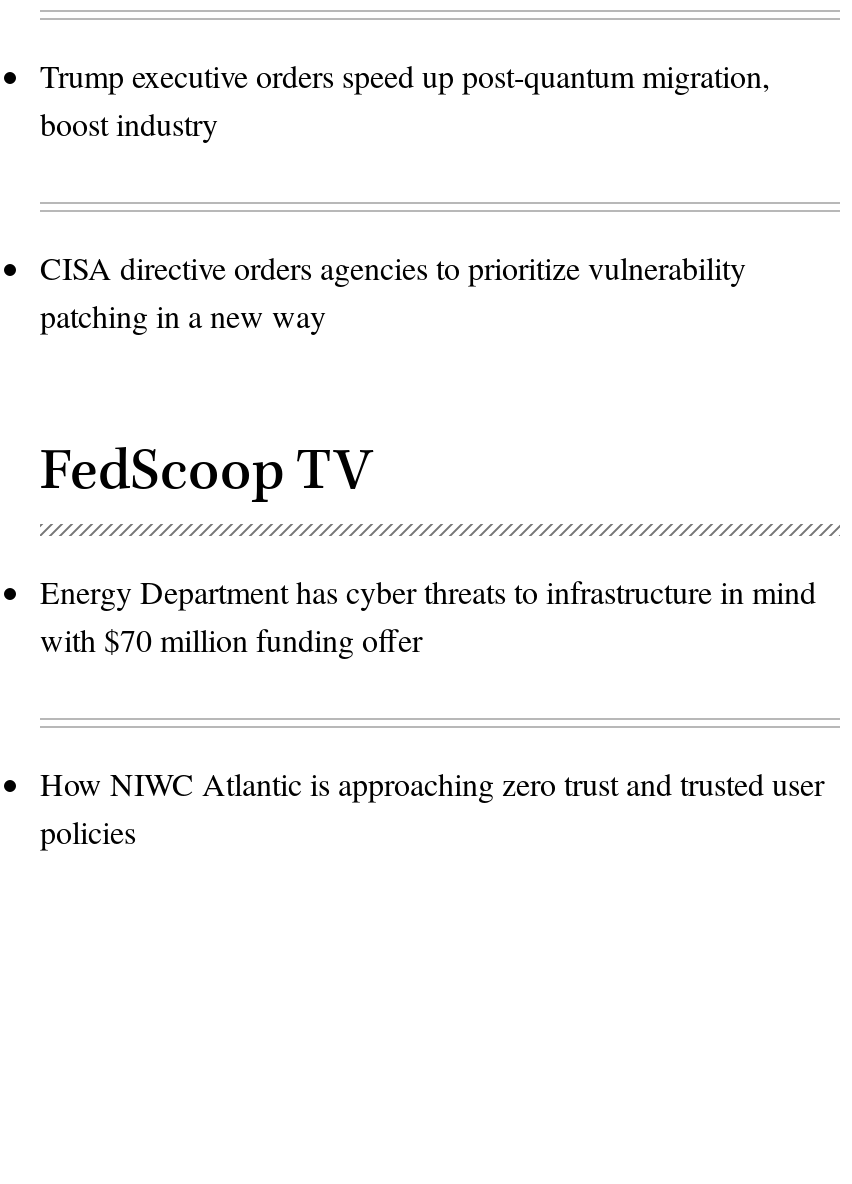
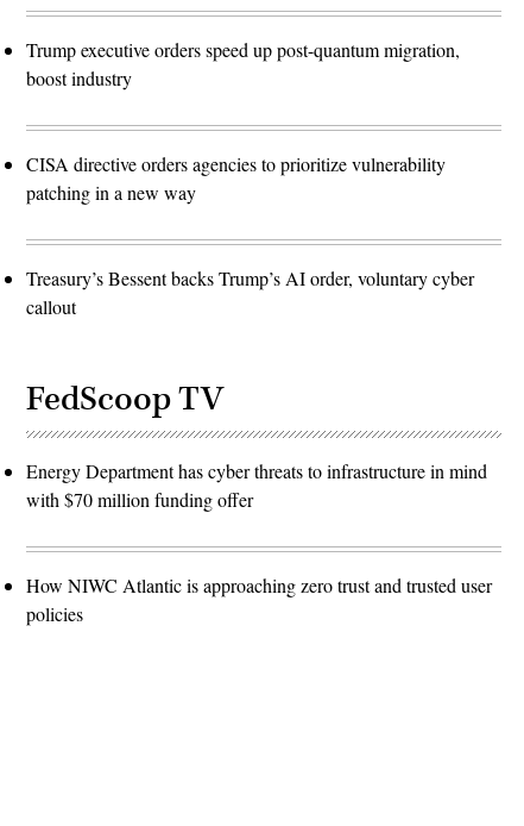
none -> [26,266,474,319] Treasury’s Bessent backs Trump’s AI order, voluntary cyber | callout

